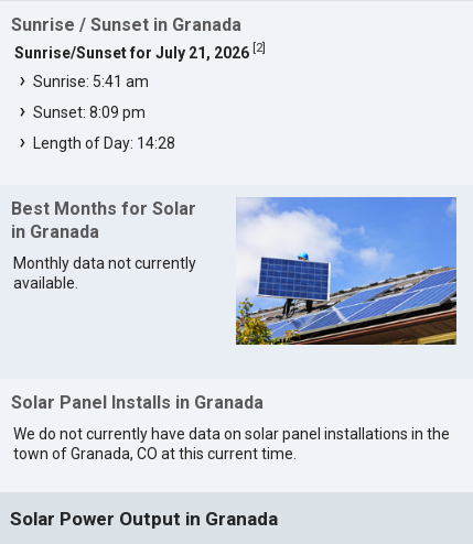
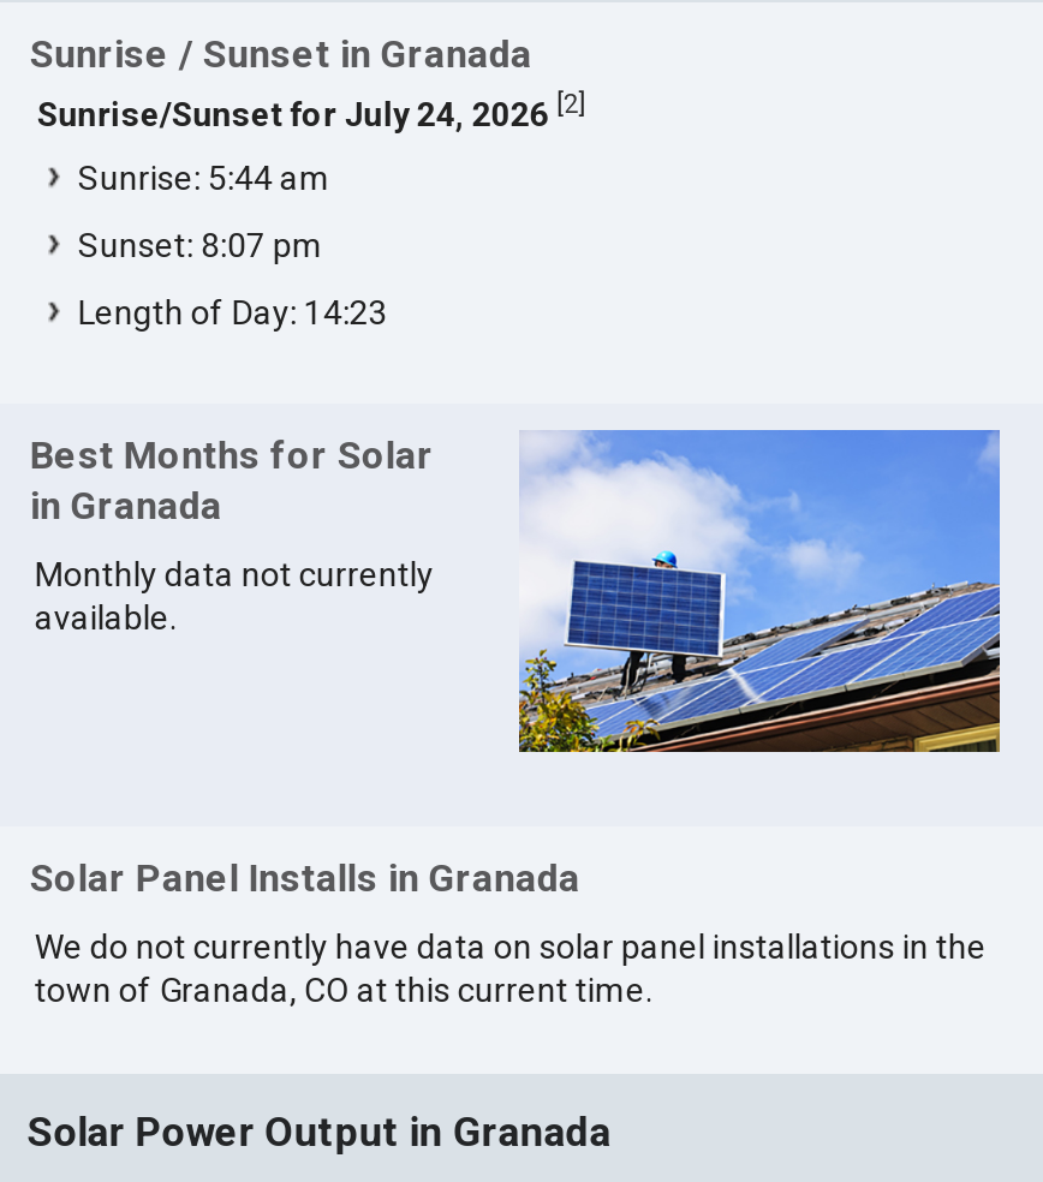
[15,41,266,62] Sunrise/Sunset for July 21, 2026 [2] -> [37,89,585,134] Sunrise/Sunset for July 24, 2026 [2]
[34,73,149,90] Sunrise: 5:41 am -> [78,158,330,197] Sunrise: 5:44 am
[34,103,146,121] Sunset: 8:09 pm -> [78,226,323,264] Sunset: 8:07 pm
[34,134,176,152] Length of Day: 14:28 -> [78,293,388,331] Length of Day: 14:23

